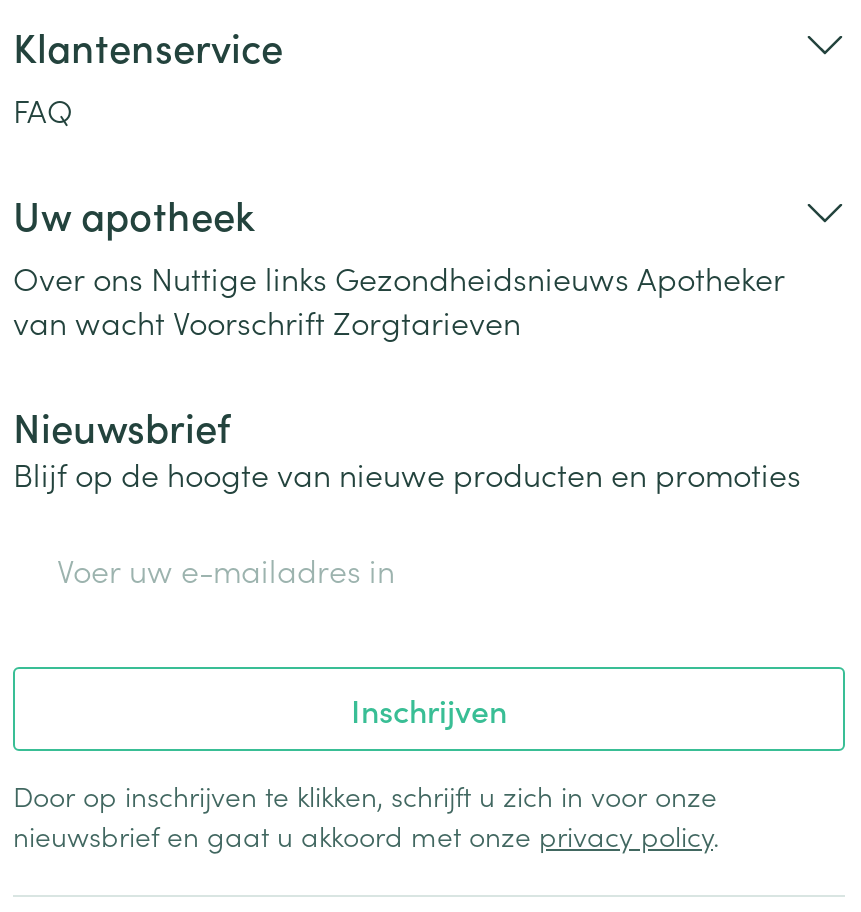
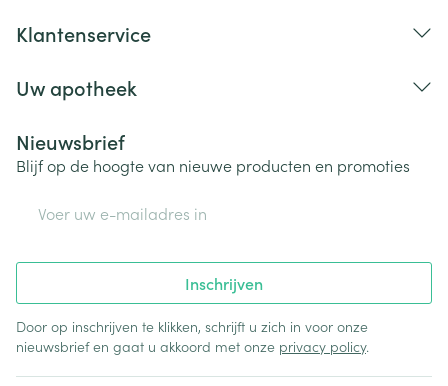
[13,87,73,131] FAQ -> none
[13,255,785,343] Over ons Nuttige links Gezondheidsnieuws Apotheker | van wacht Voorschrift Zorgtarieven -> none

